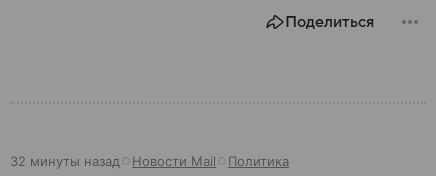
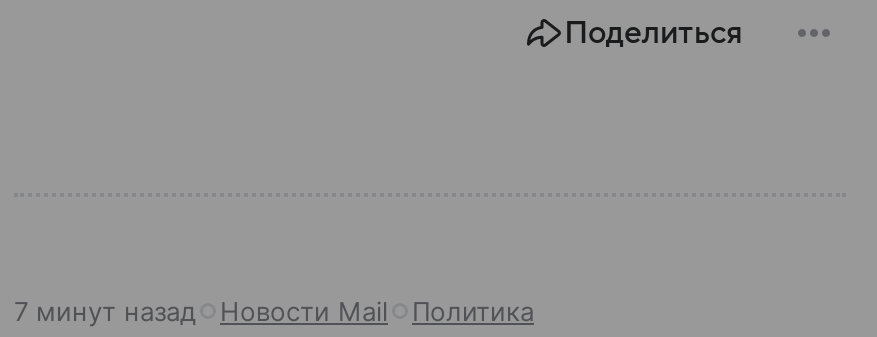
[10,153,289,169] 32 минуты назад Новости Mail Политика -> [14,296,534,328] 7 минут назад Новости Mail Политика

